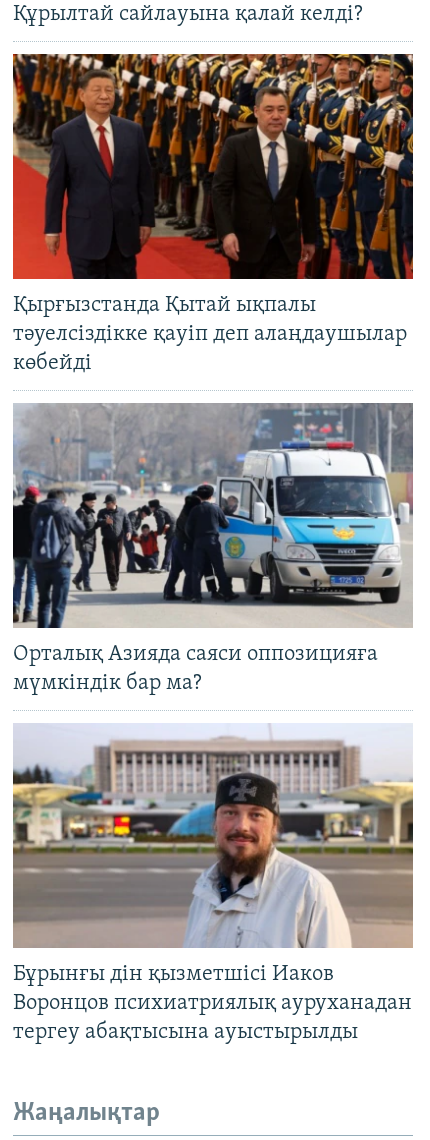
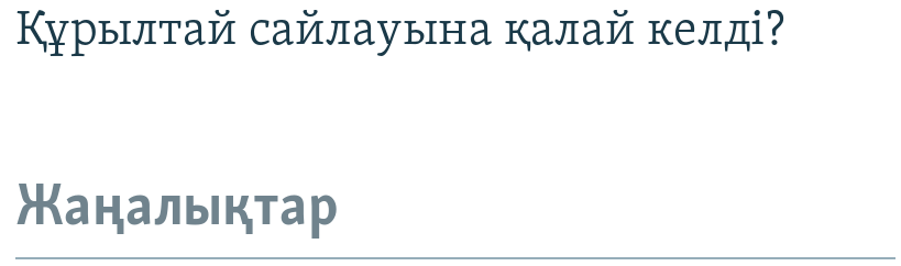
[12,53,414,375] [image] | Қырғызстанда Қытай ықпалы | тәуелсіздікке қауіп деп алаңдаушылар | көбейді -> none
[12,402,414,695] [image] | Орталық Азияда саяси оппозицияға | мүмкіндік бар ма? -> none
[12,724,414,1044] [image] | Бұрынғы дін қызметшісі Иаков | Воронцов психиатриялық ауруханадан | тергеу абақтысына ауыстырылды -> none

